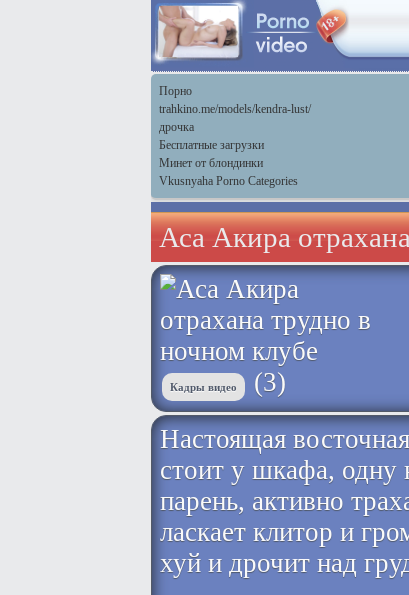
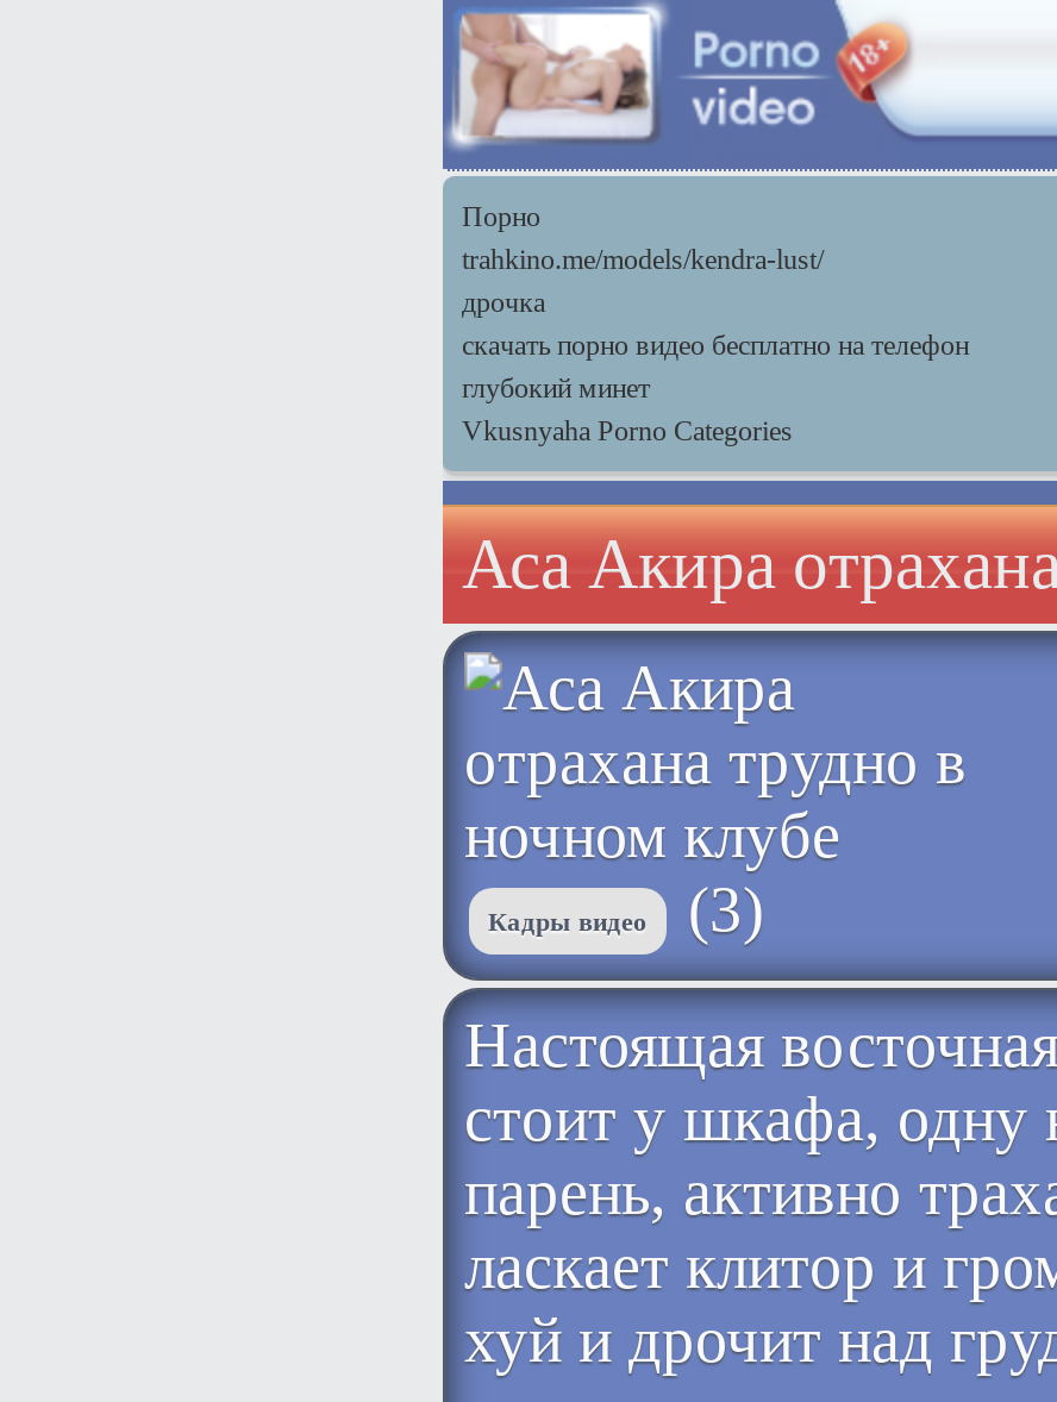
[159,138,264,170] Бесплатные загрузки | Минет от блондинки -> [462,328,969,405] скачать порно видео бесплатно на телефон | глубокий минет

